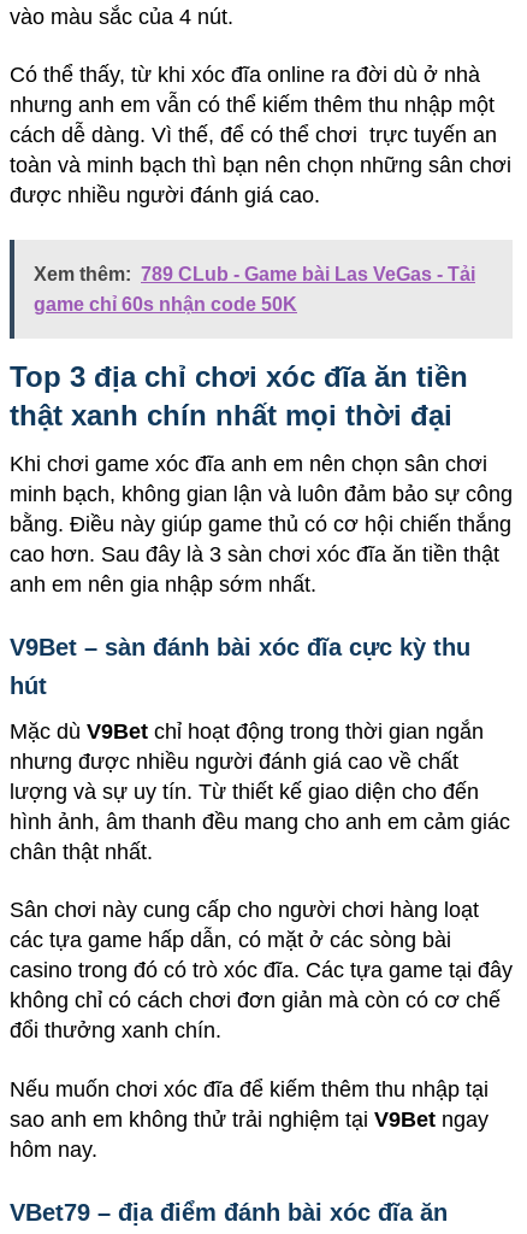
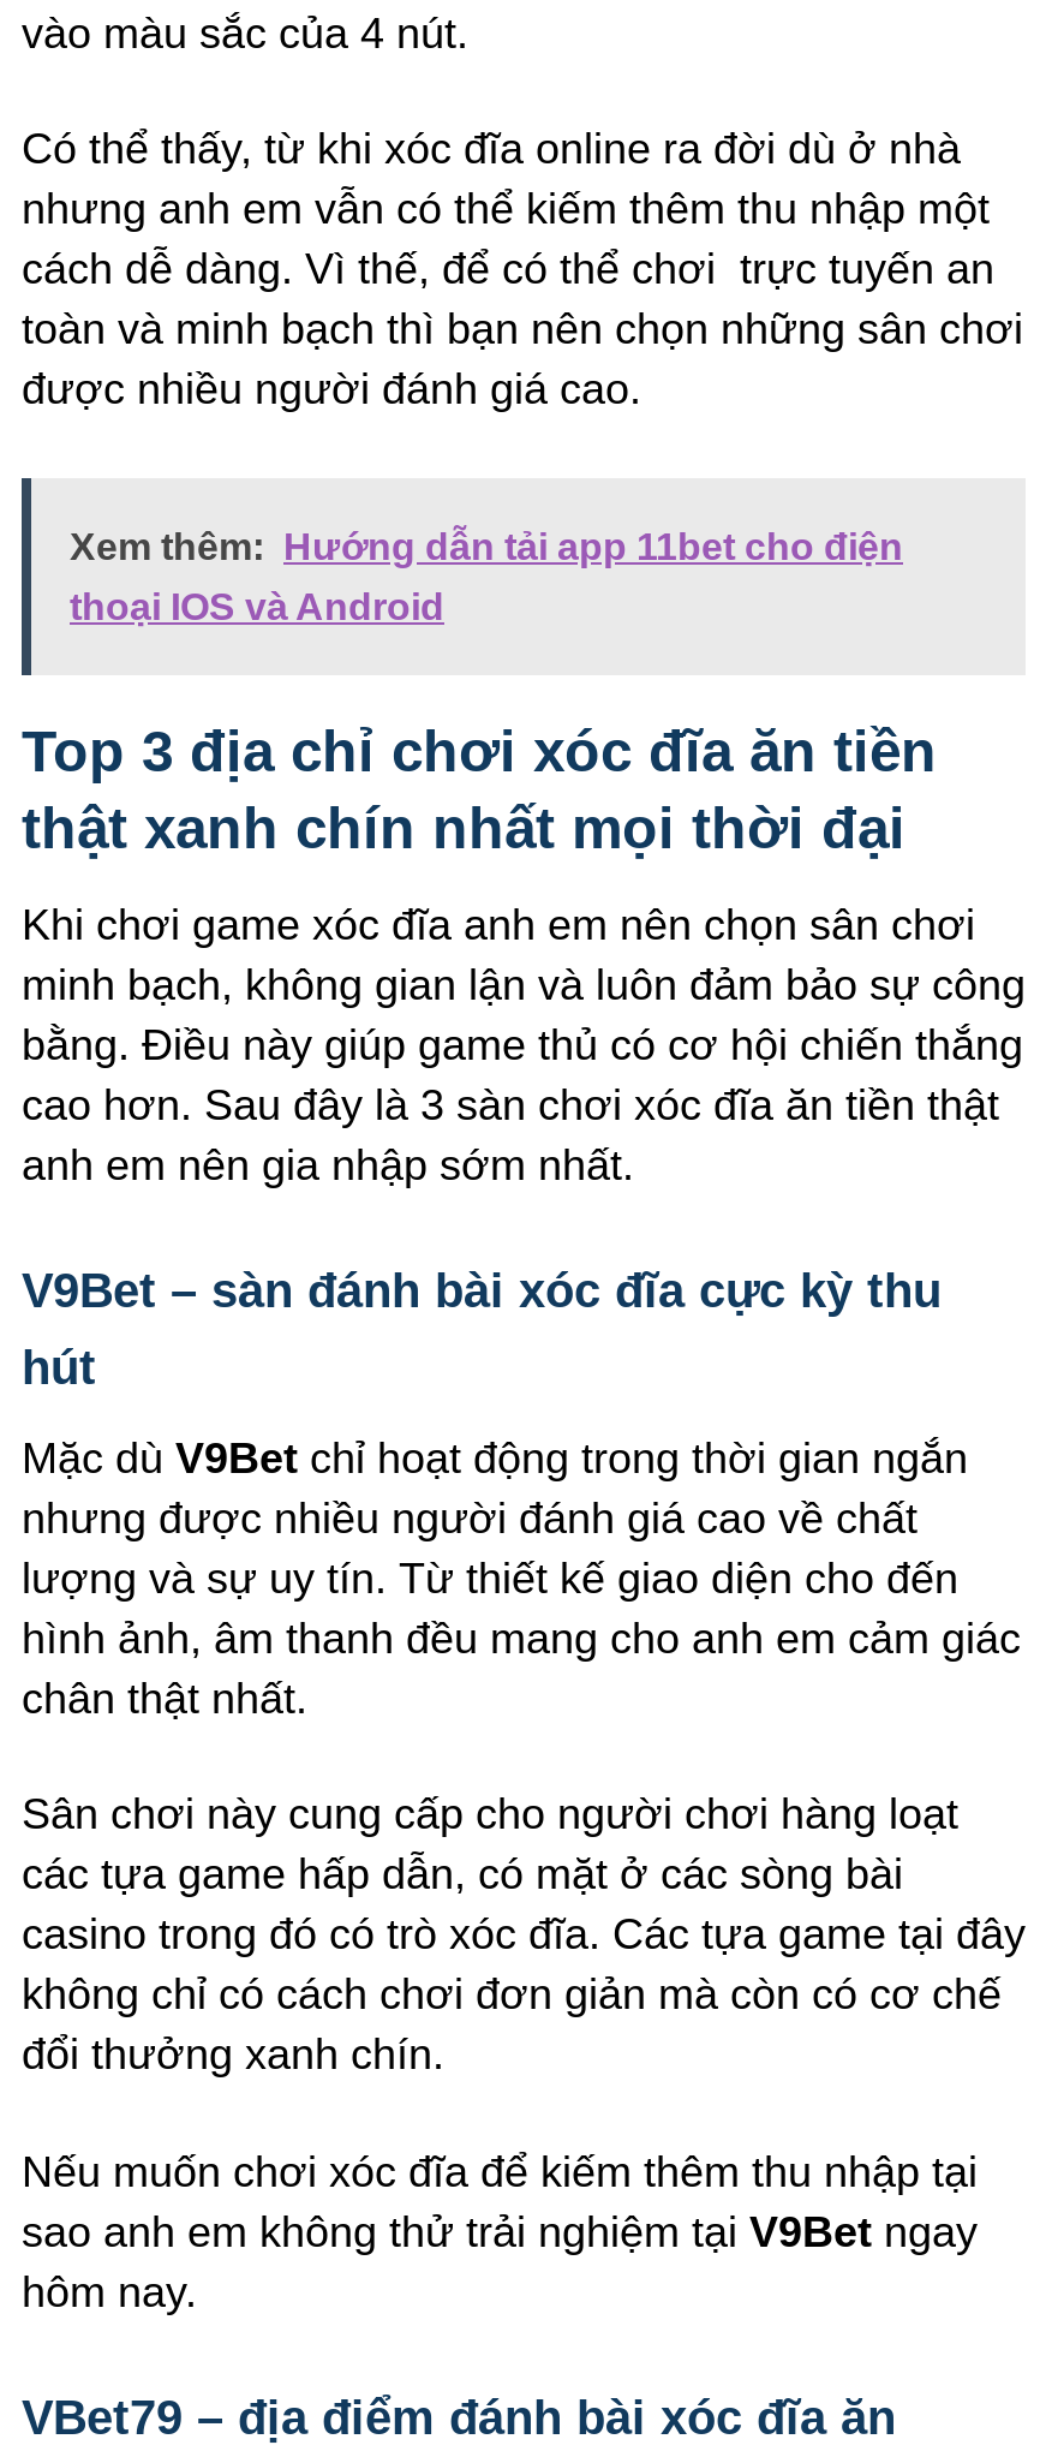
[34,264,475,284] Xem thêm: 789 CLub - Game bài Las VeGas - Tải -> [70,526,903,566] Xem thêm: Hướng dẫn tải app 11bet cho điện
[34,294,297,314] game chỉ 60s nhận code 50K -> [70,586,444,626] thoại IOS và Android

